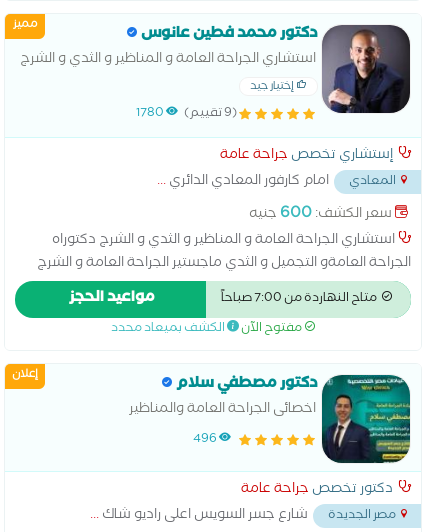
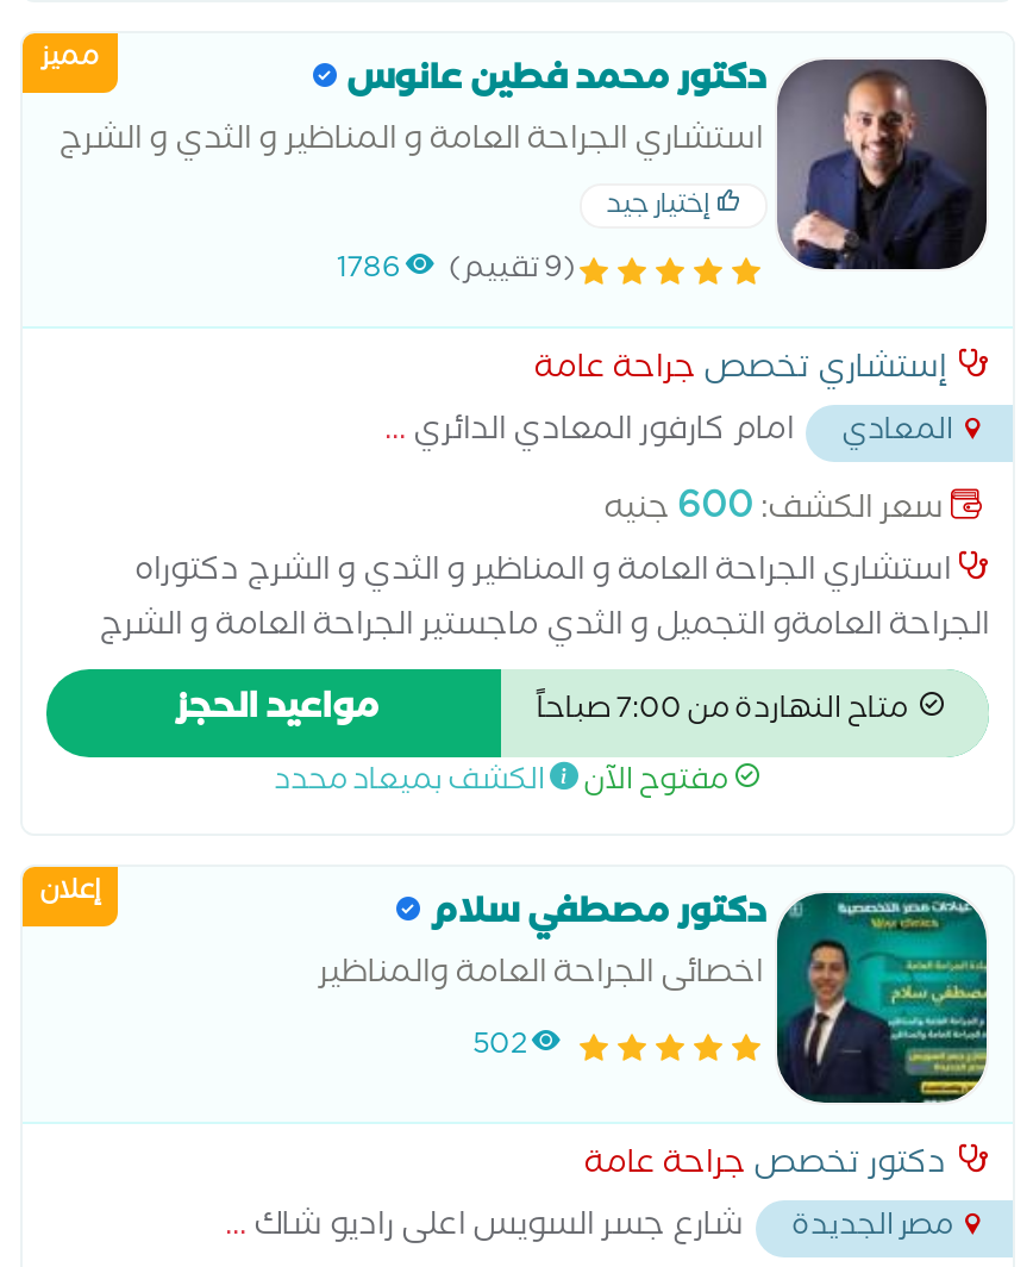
[136,103,164,126] 1780 -> [337,245,401,299] 1786
[193,429,217,452] 496 -> [472,1021,527,1076] 502

